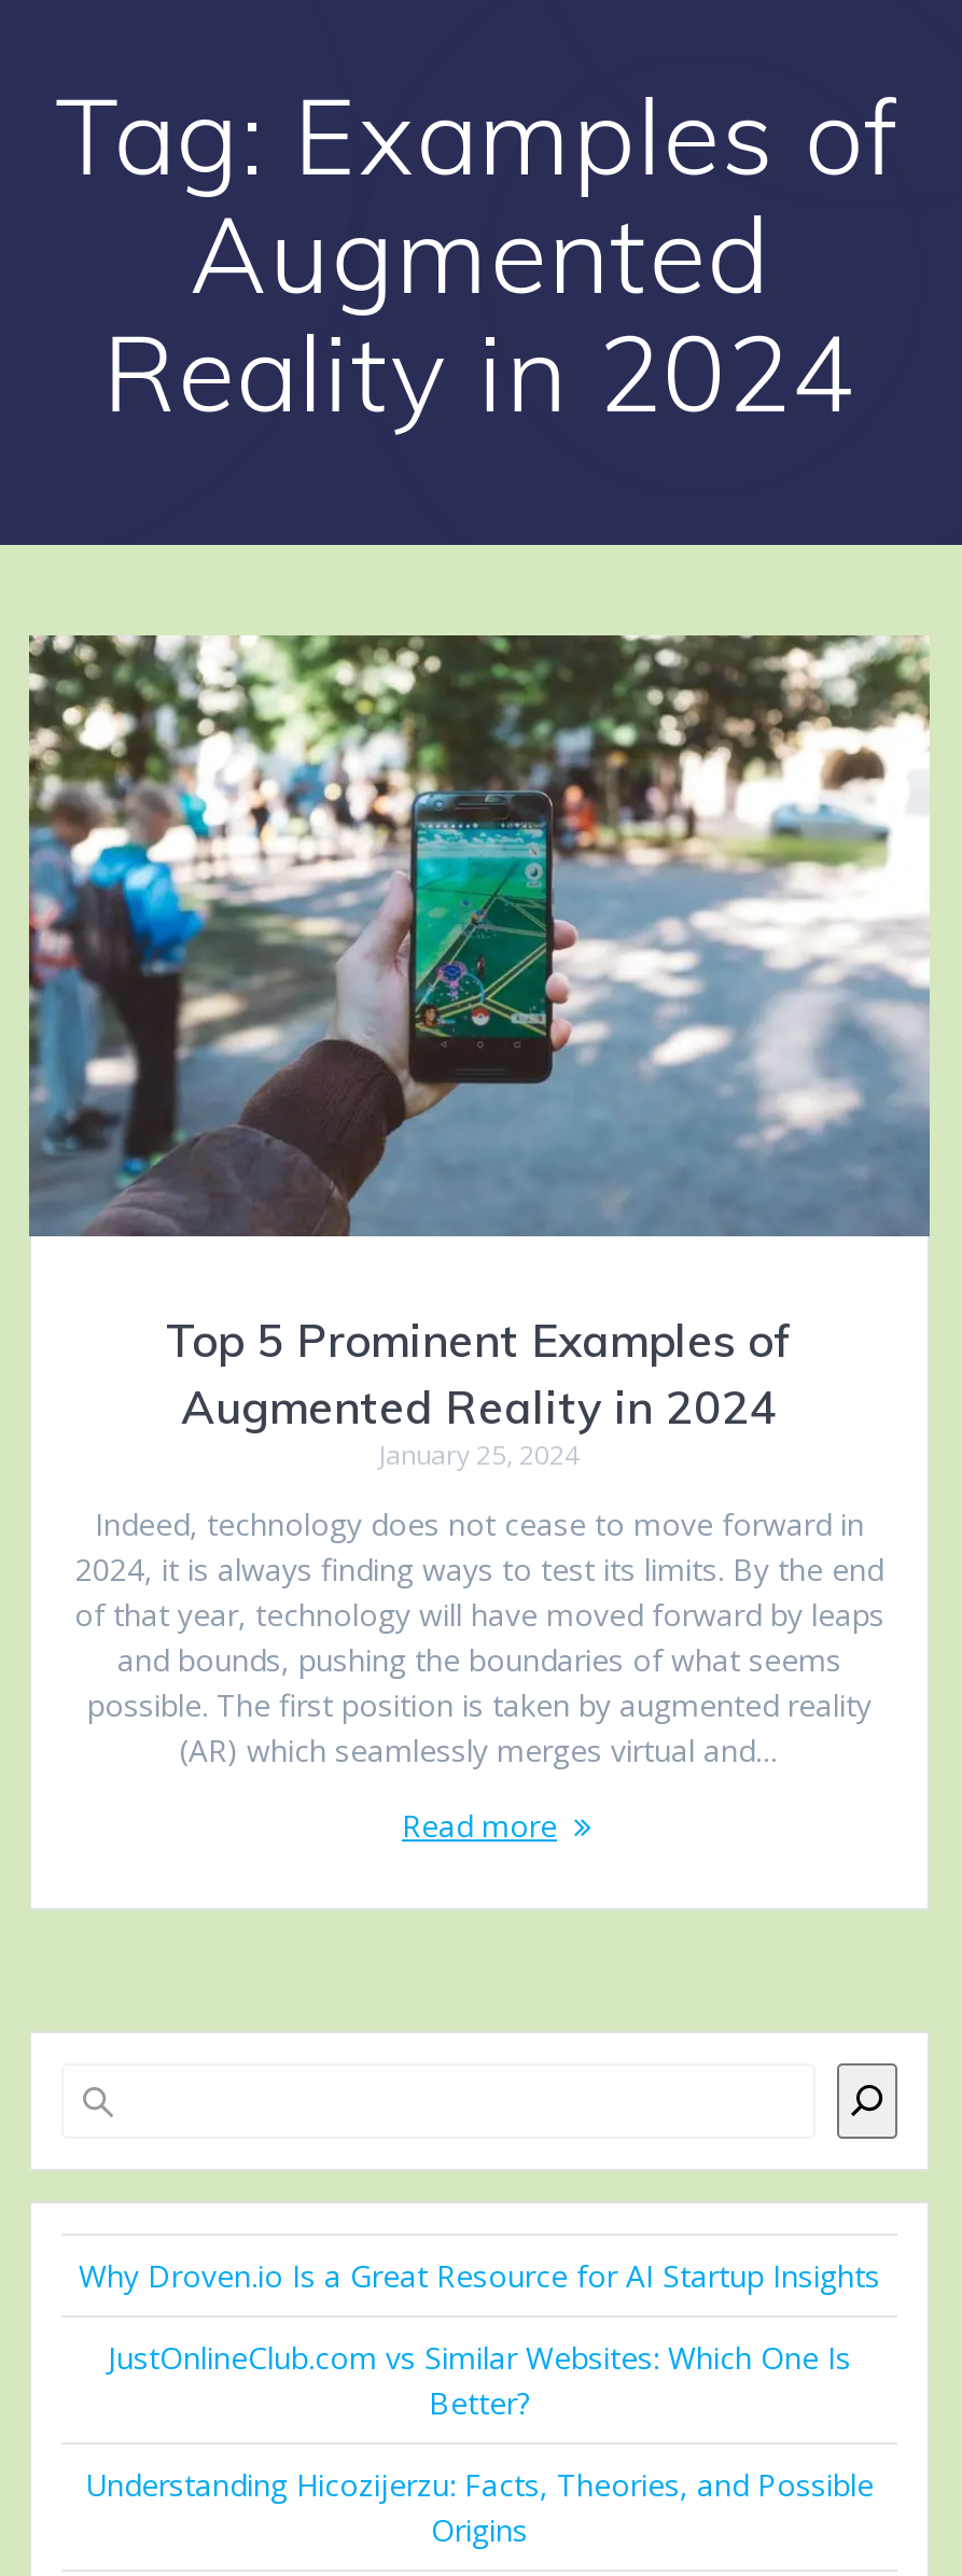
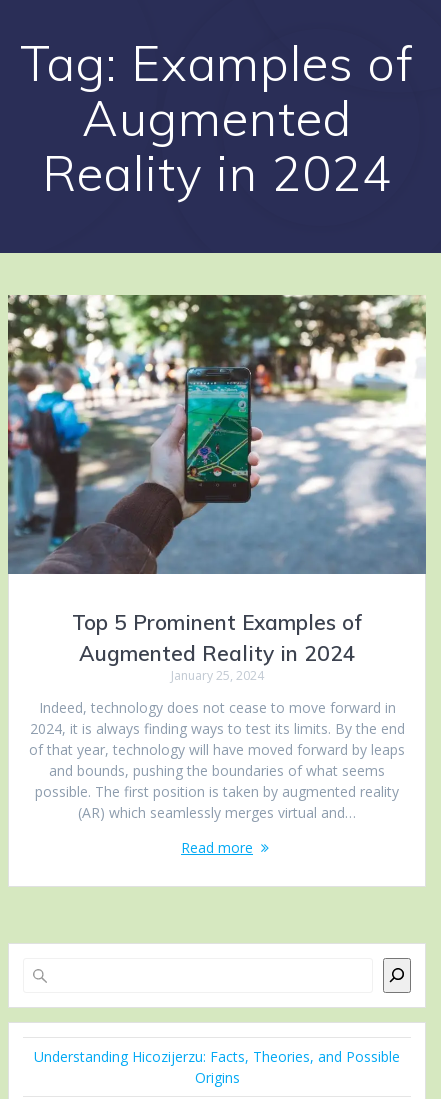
[79,2254,880,2422] Why Droven.io Is a Great Resource for AI Startup Insights | JustOnlineClub.com vs Similar Websites: Which One Is | Better? -> none

